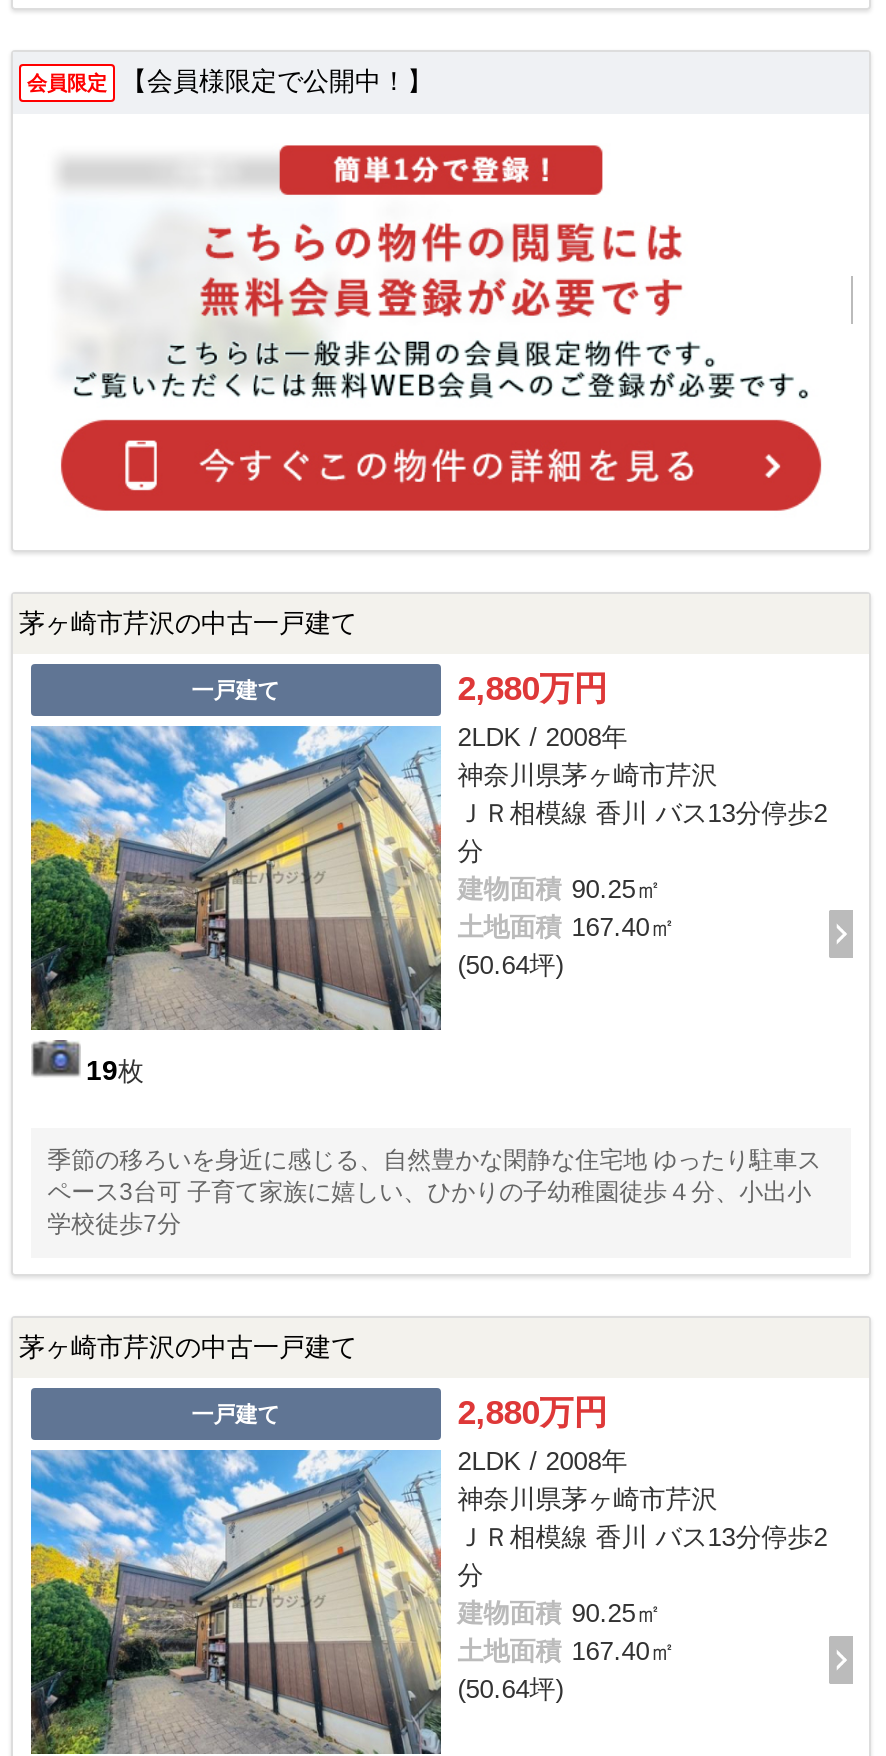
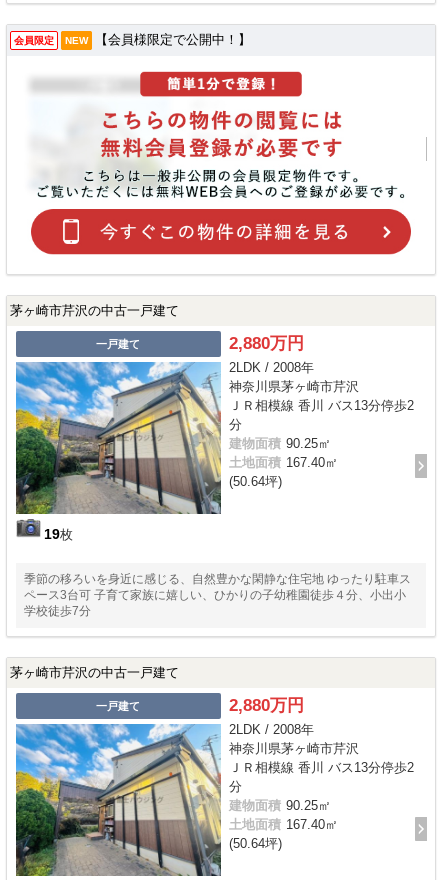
none -> [65,35,88,46] NEW

